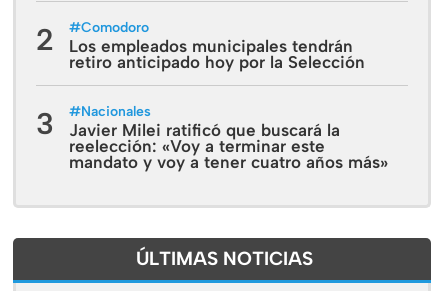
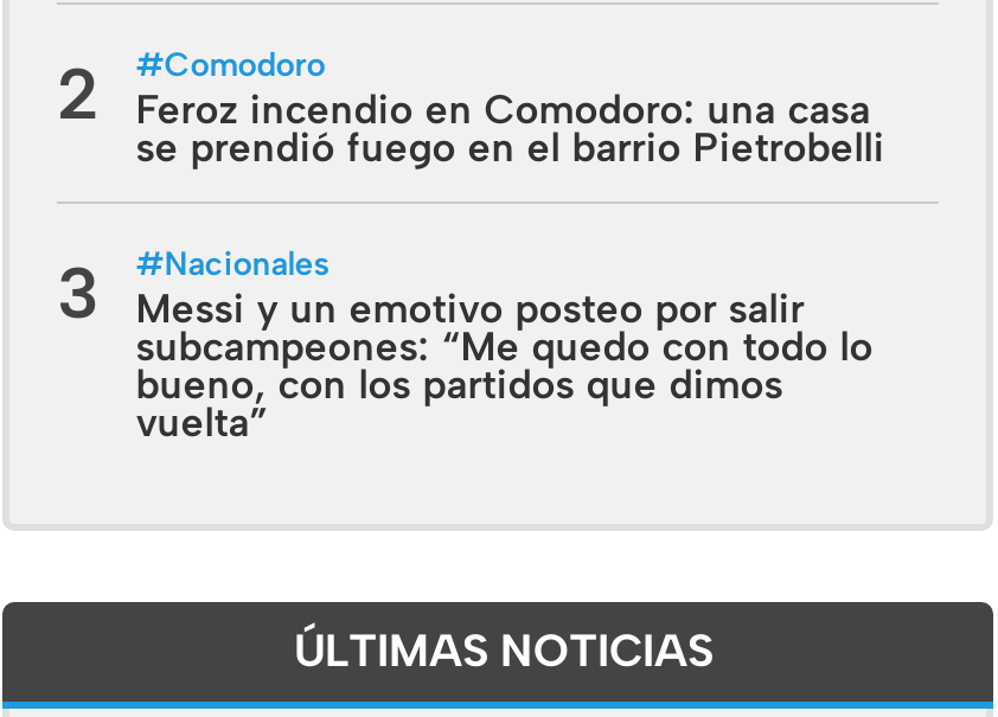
[69,36,365,72] Los empleados municipales tendrán | retiro anticipado hoy por la Selección -> [136,85,885,170] Feroz incendio en Comodoro: una casa | se prendió fuego en el barrio Pietrobelli
[69,120,388,172] Javier Milei ratificó que buscará la | reelección: «Voy a terminar este | mandato y voy a tener cuatro años más» -> [136,284,873,445] Messi y un emotivo posteo por salir | subcampeones: “Me quedo con todo lo | bueno, con los partidos que dimos | vuelta”

